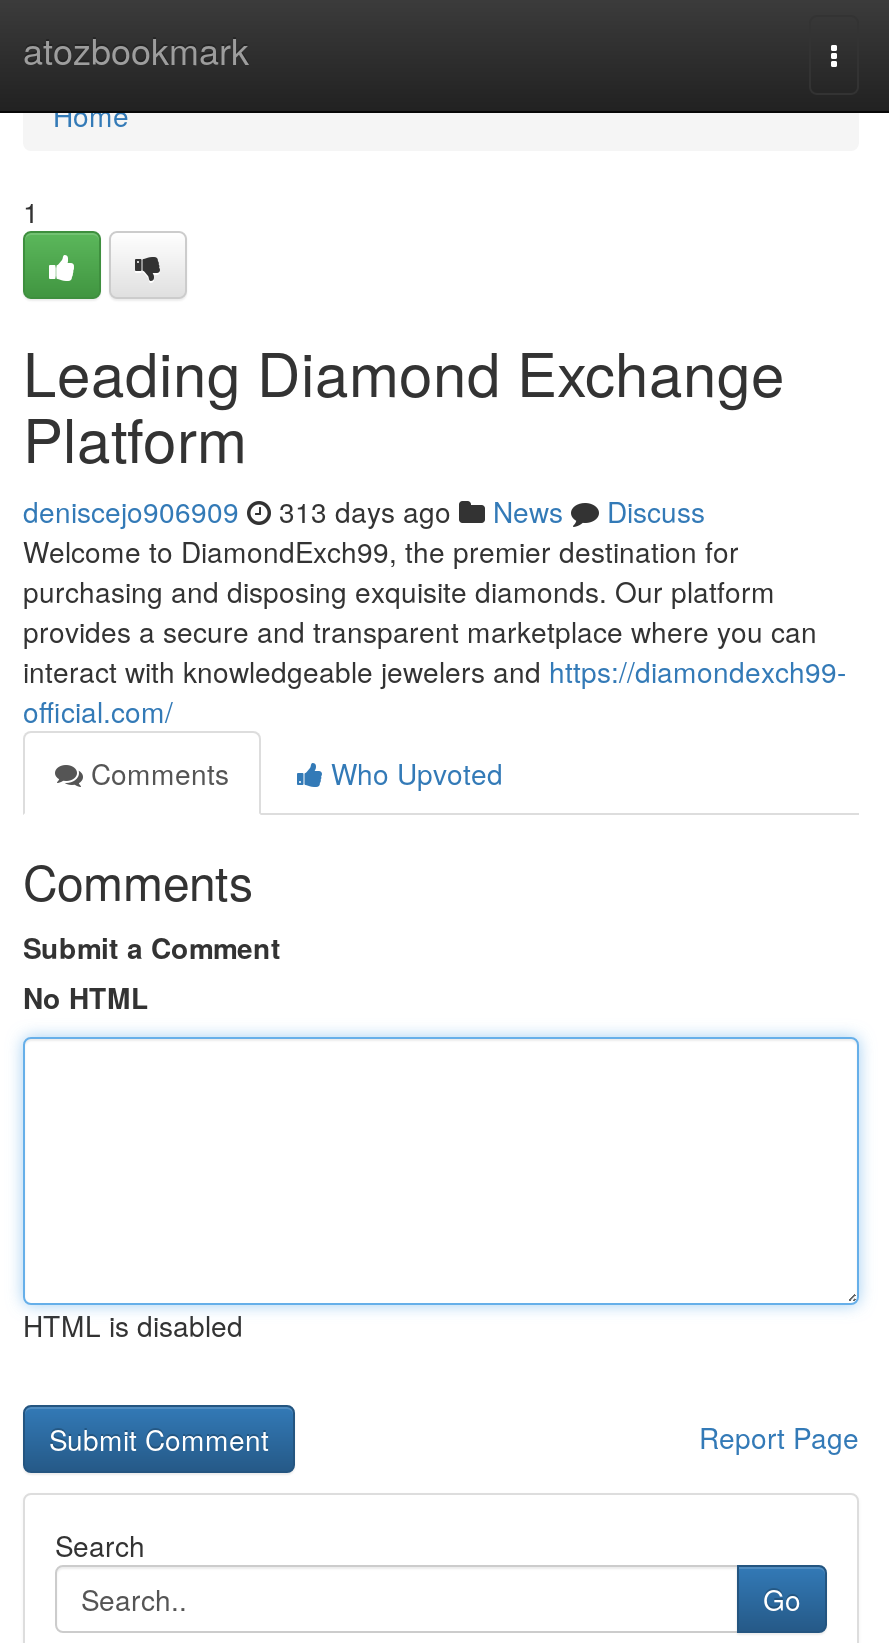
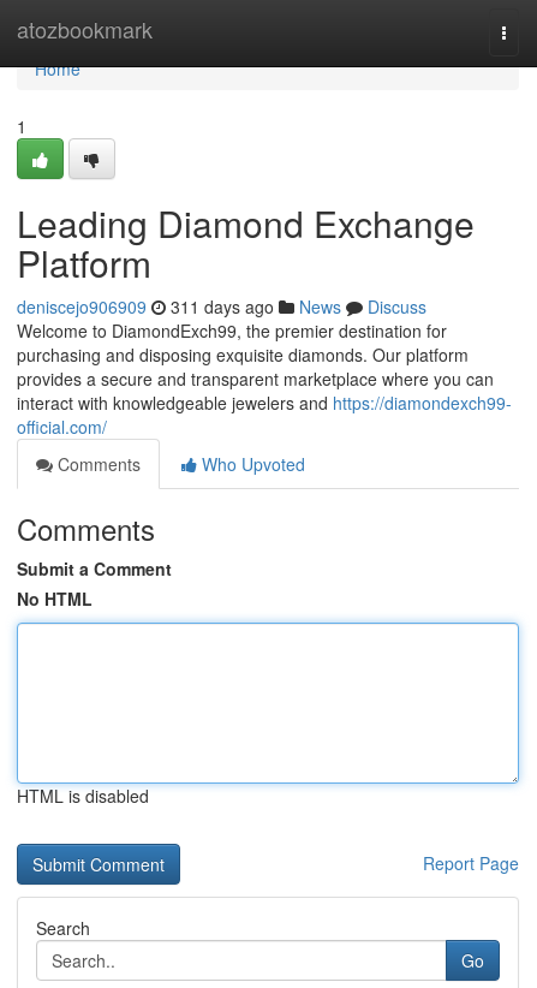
[23,491,705,531] deniscejo906909 313 days ago News Discuss -> [17,294,426,319] deniscejo906909 311 days ago News Discuss

